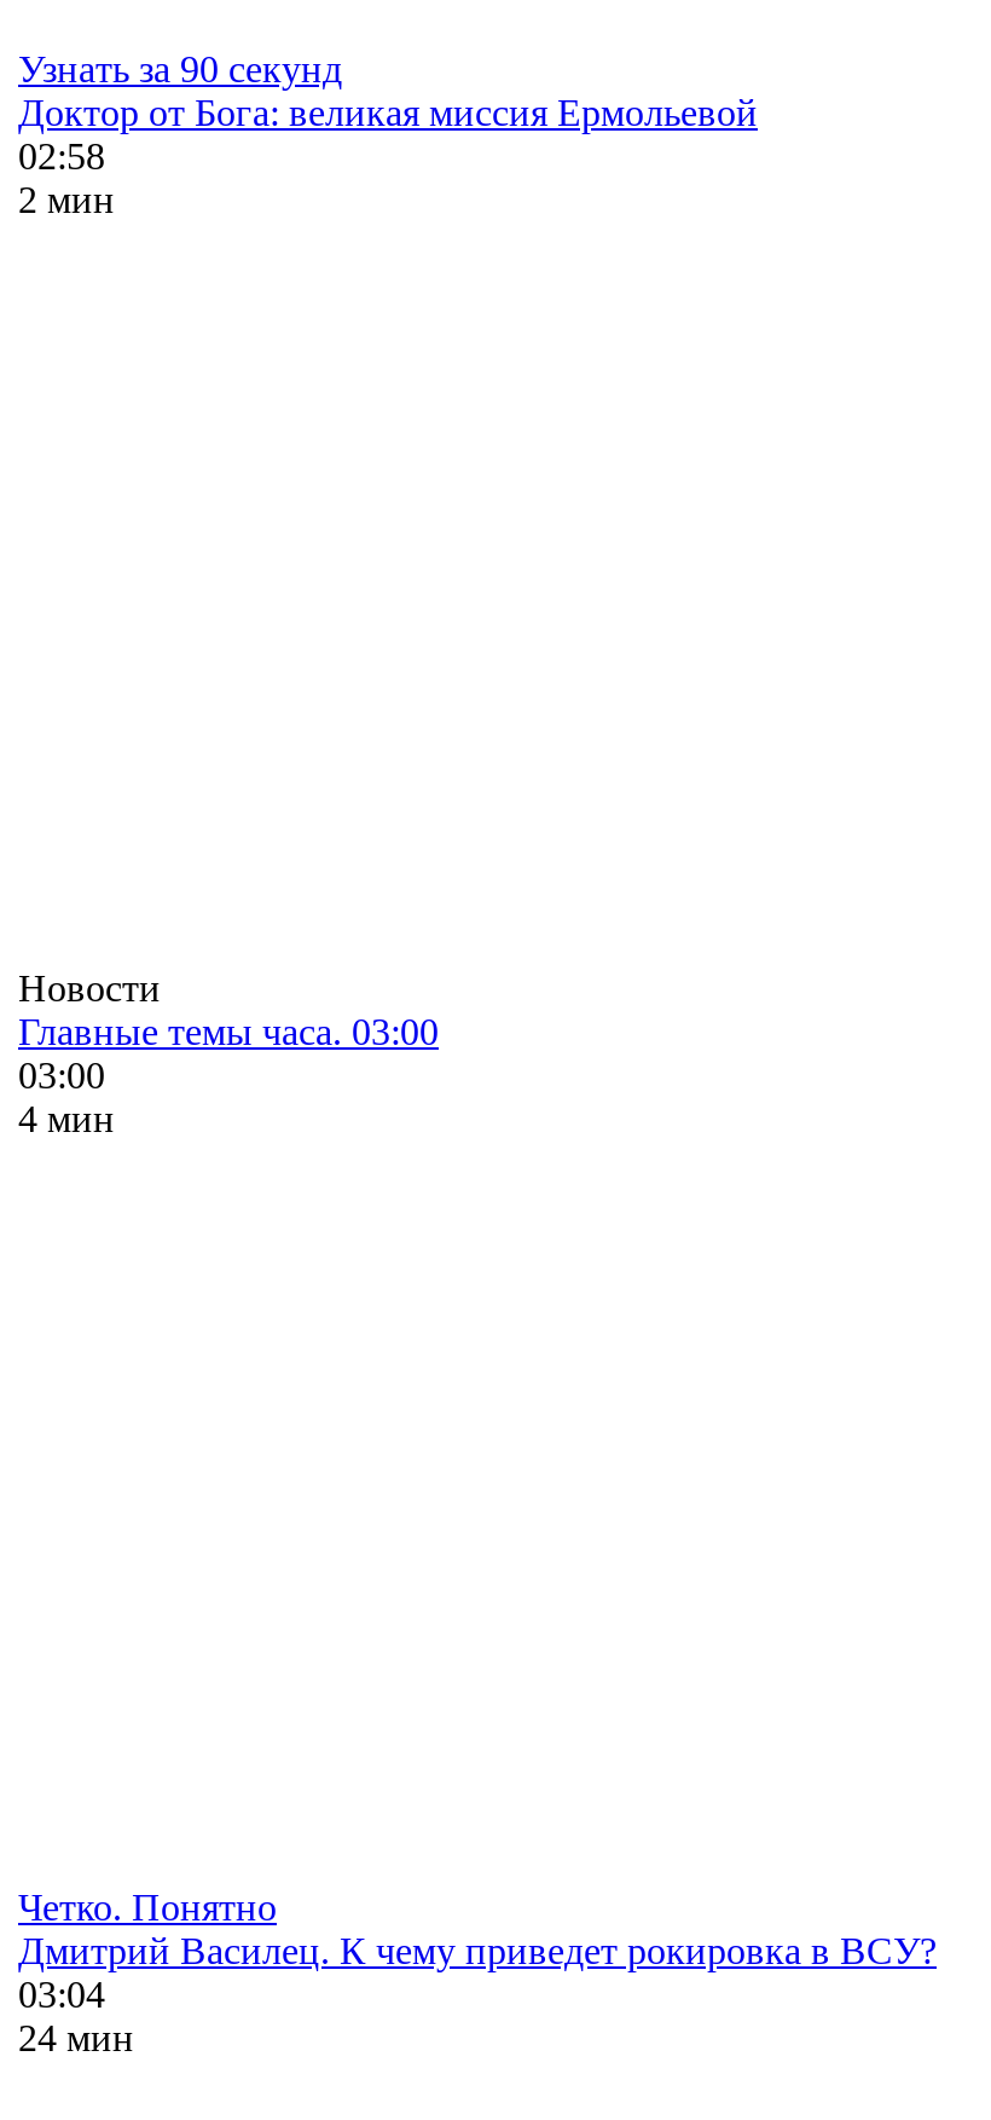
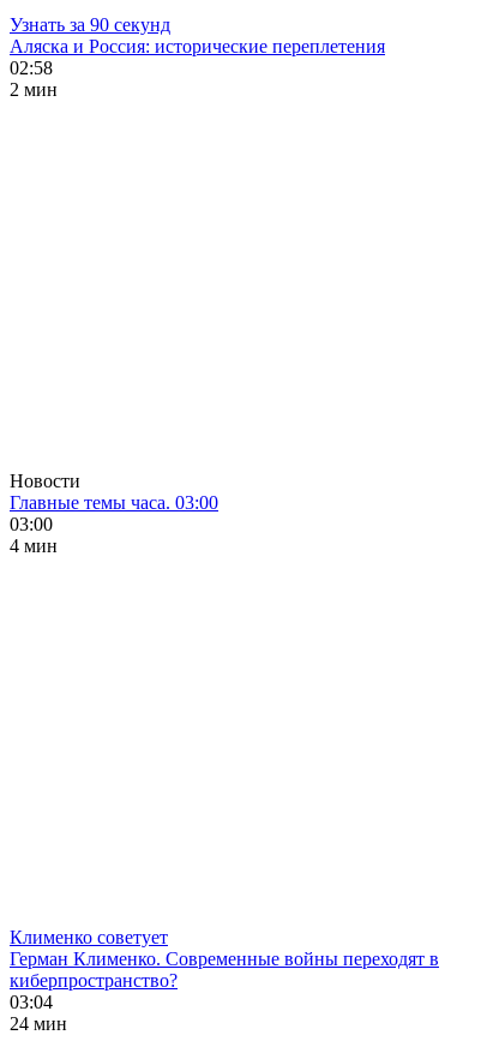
[18,92,758,133] Доктор от Бога: великая миссия Ермольевой -> [10,36,385,56] Аляска и Россия: исторические переплетения
[18,1887,937,1971] Четко. Понятно | Дмитрий Василец. К чему приведет рокировка в ВСУ? -> [10,927,439,991] Клименко советует | Герман Клименко. Современные войны переходят в | киберпространство?

